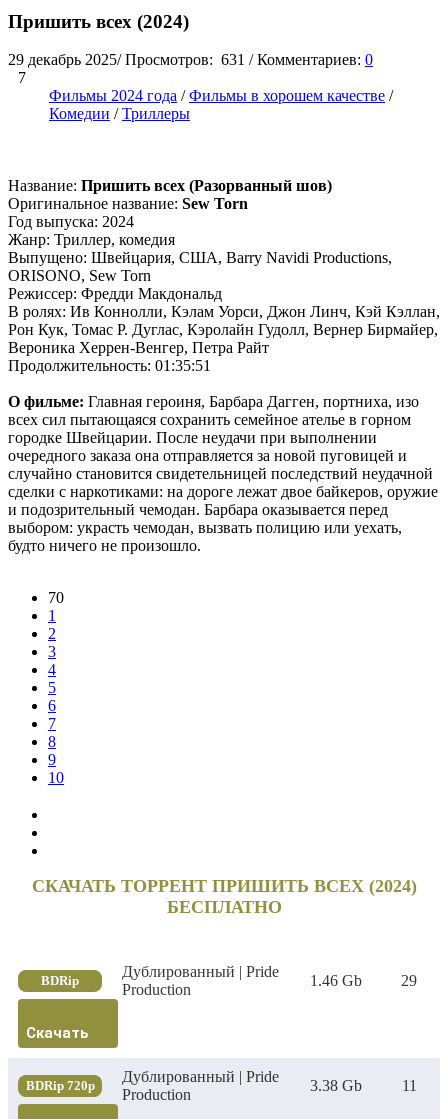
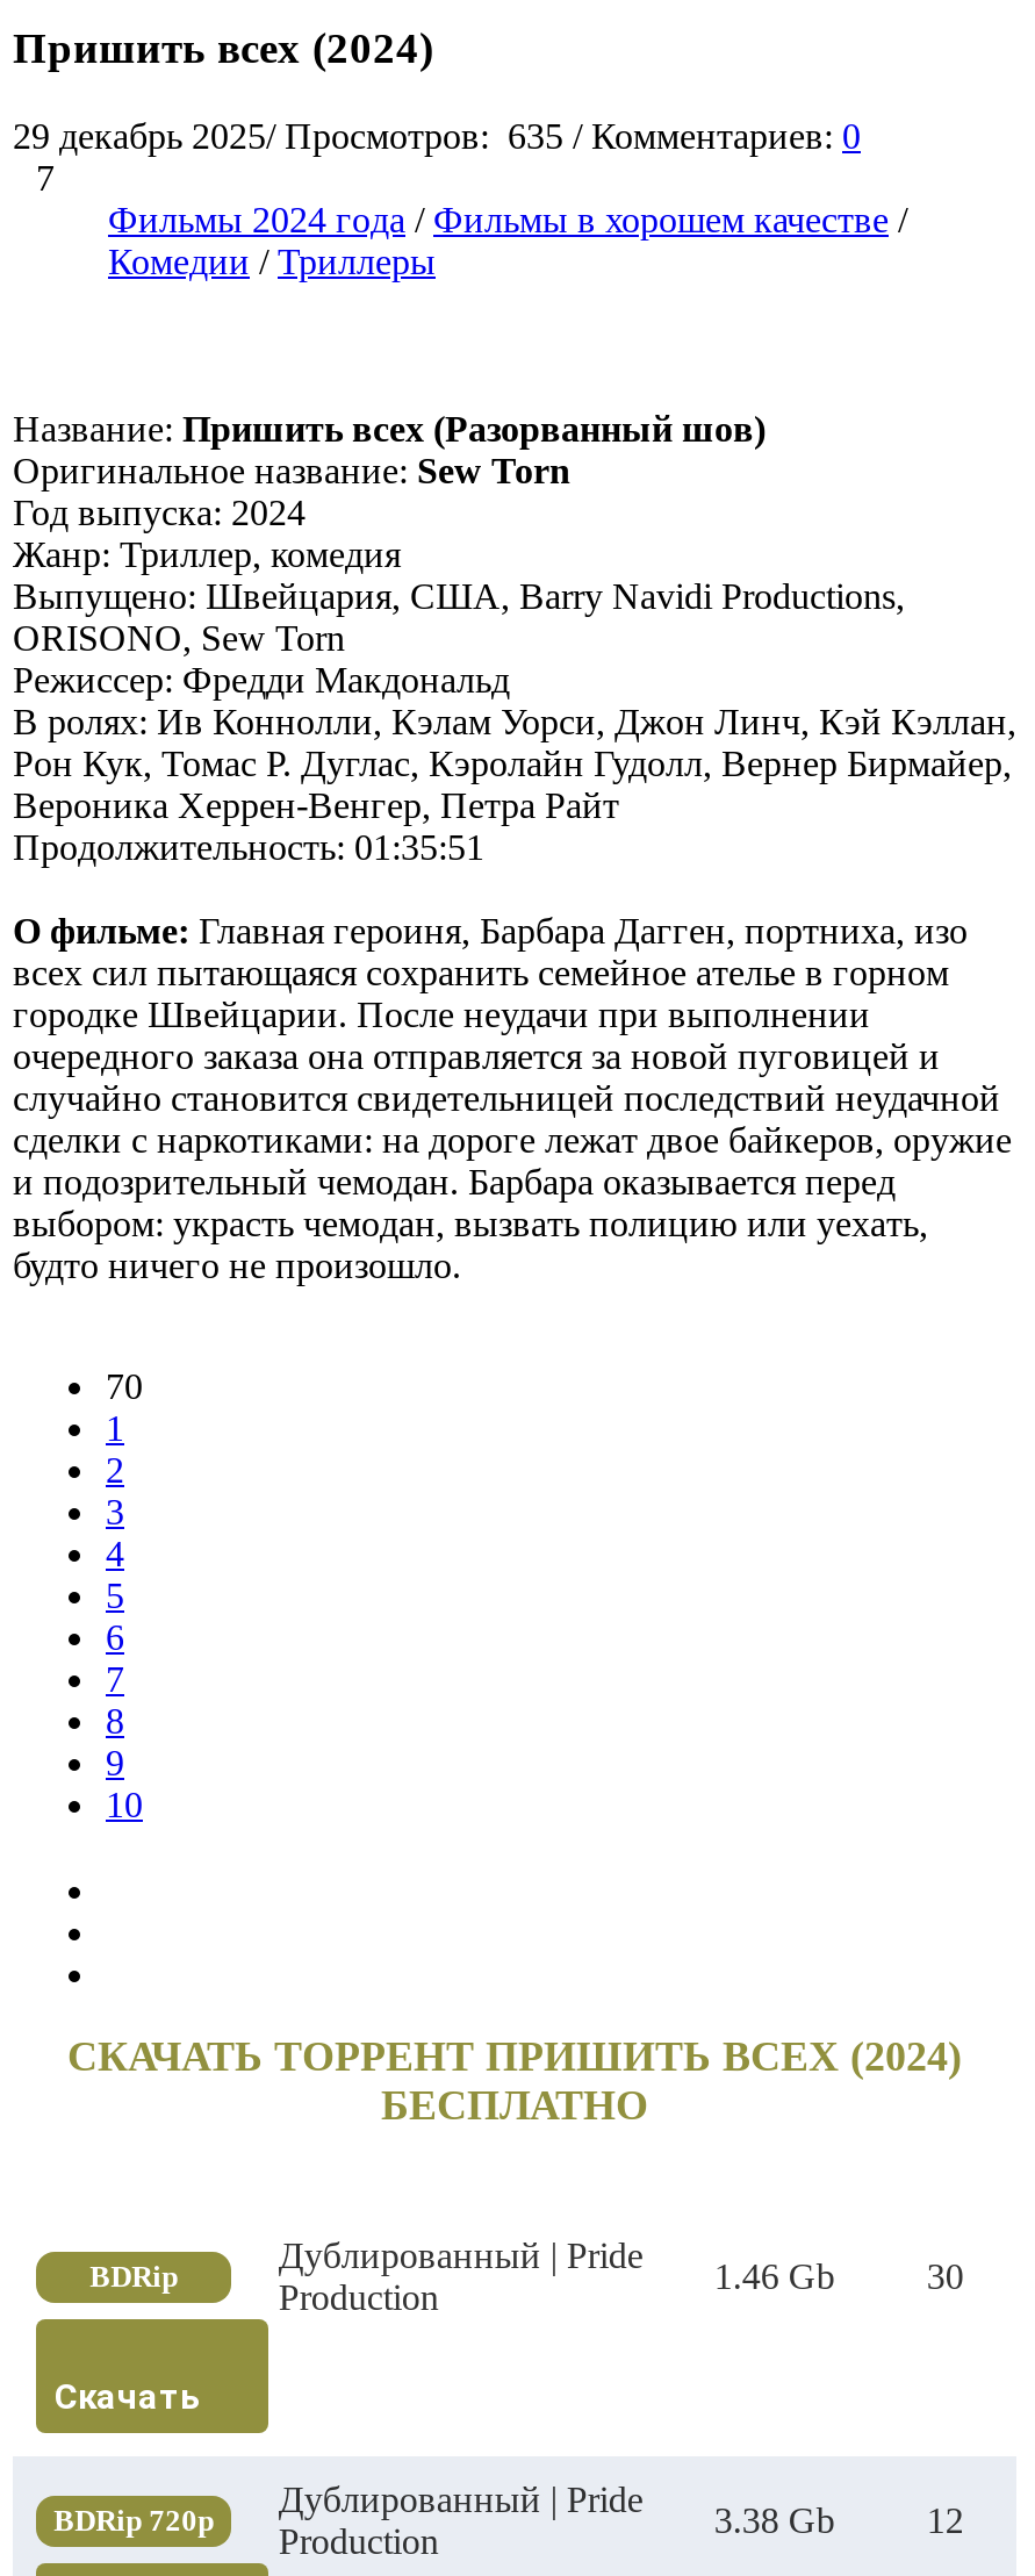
[8,51,373,68] 29 декабрь 2025/ Просмотров: 631 / Комментариев: 0 -> [13,117,861,157] 29 декабрь 2025/ Просмотров: 635 / Комментариев: 0
[401,972,417,989] 29 -> [927,2257,964,2296] 30
[402,1077,417,1094] 11 -> [927,2500,964,2539] 12

